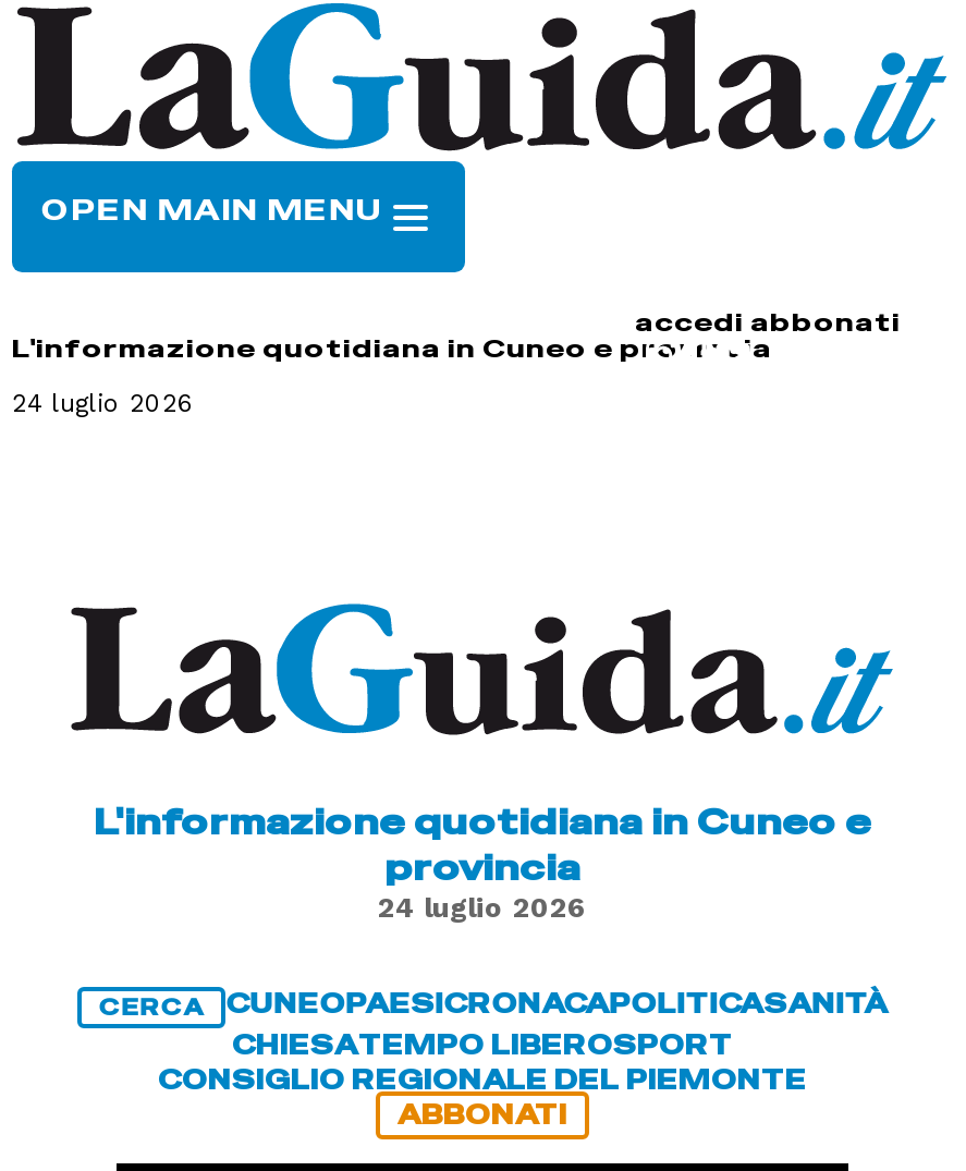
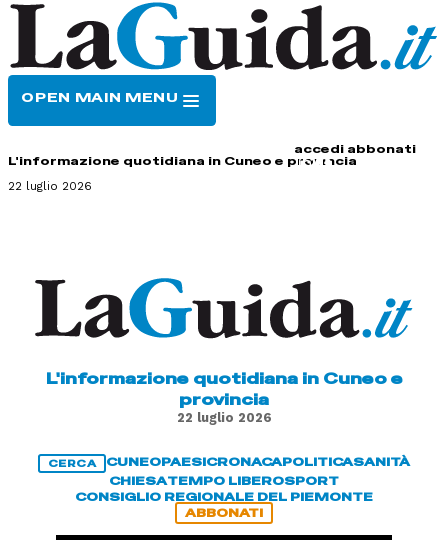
[12,388,195,419] 24 luglio 2026 -> [8,179,92,193] 22 luglio 2026
[378,891,587,923] 24 luglio 2026 -> [176,410,271,425] 22 luglio 2026

